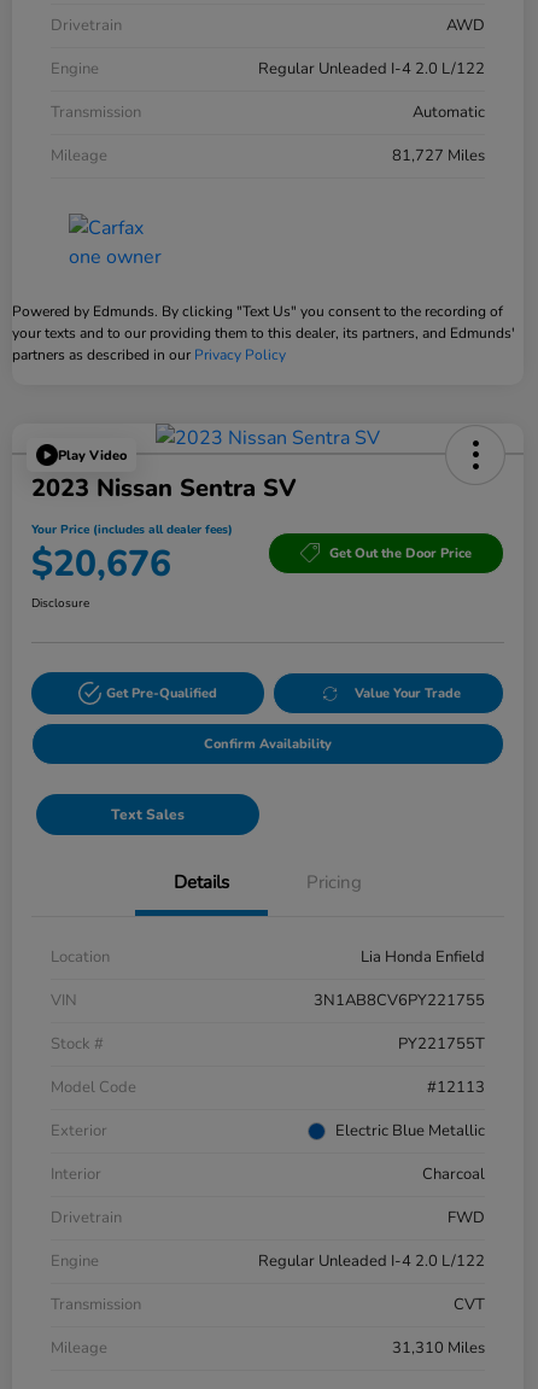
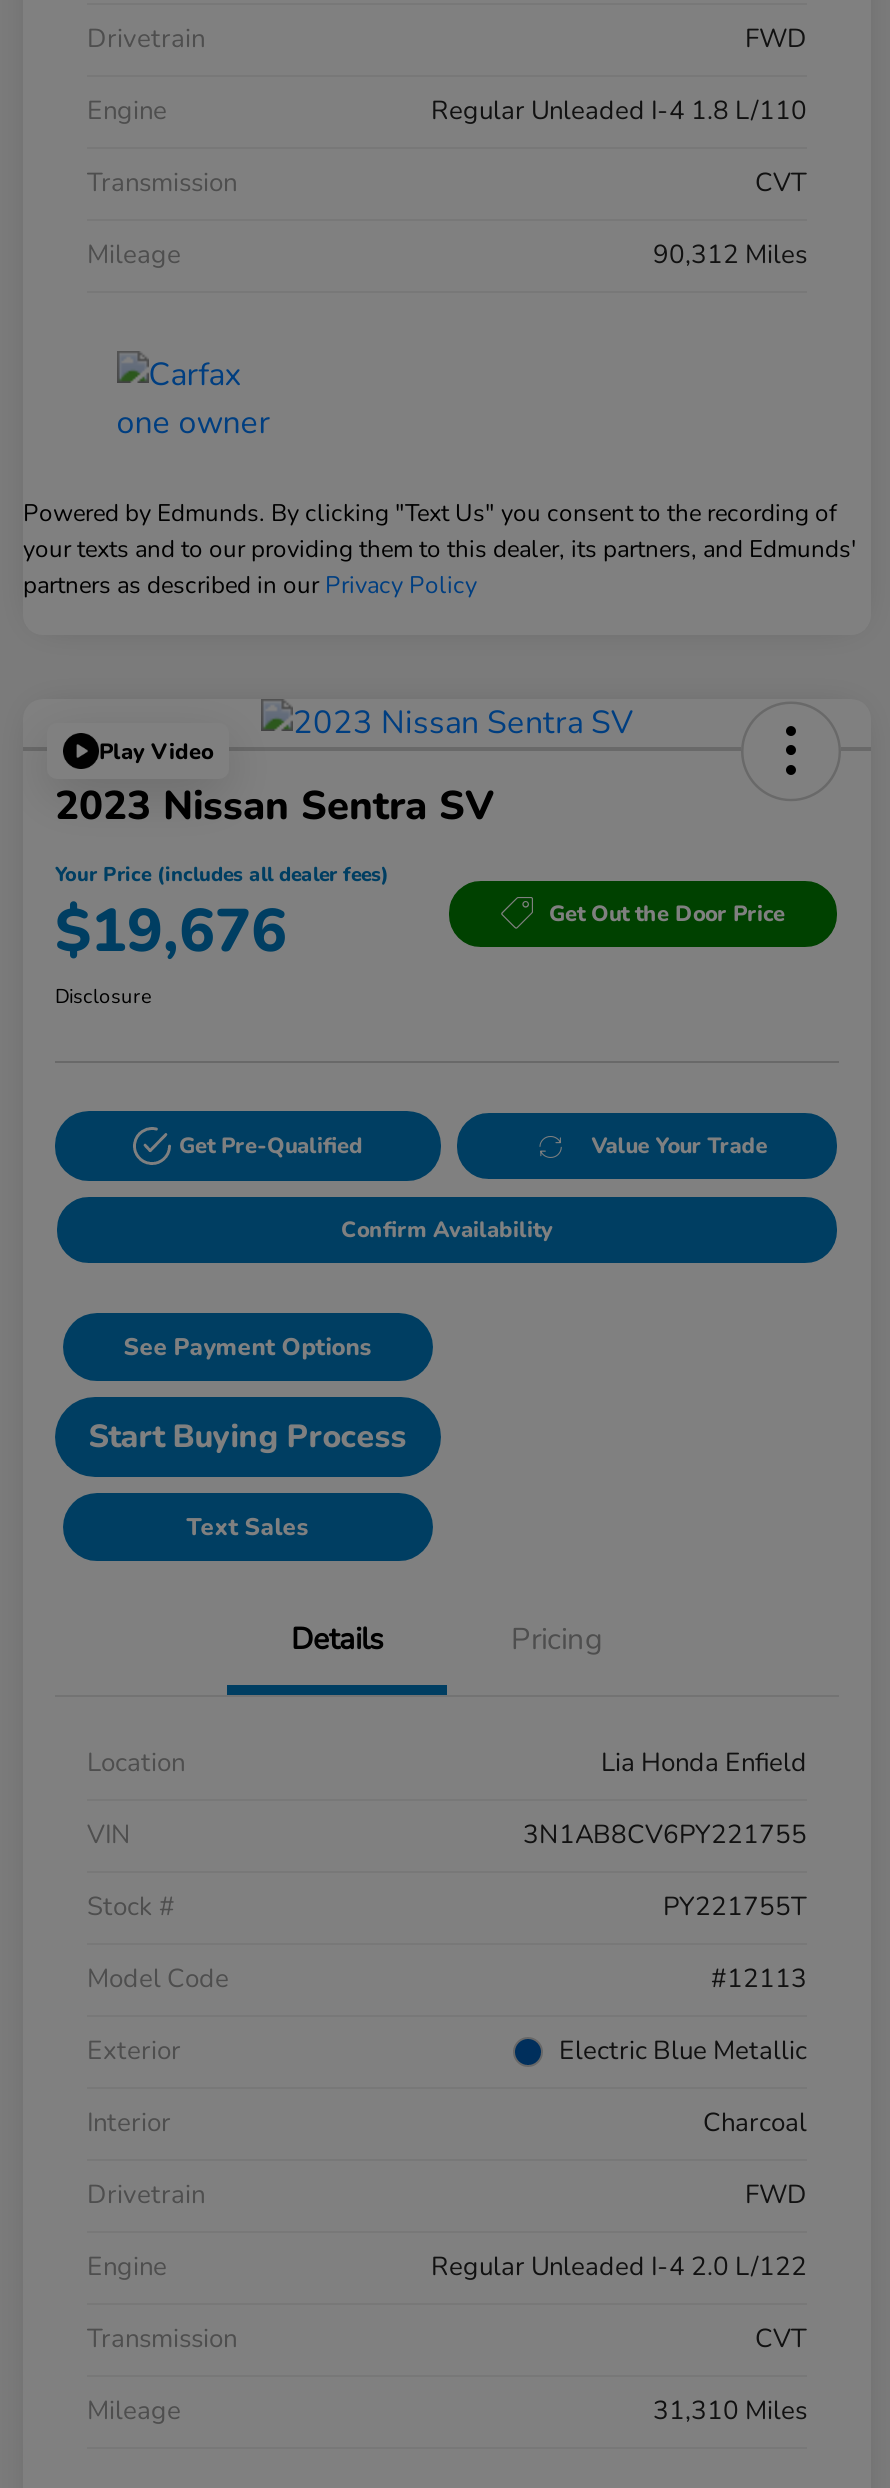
[446,15,485,36] AWD -> [745,21,807,57] FWD
[258,58,485,80] Regular Unleaded I-4 2.0 L/122 -> [431,93,807,129] Regular Unleaded I-4 1.8 L/110
[413,102,485,123] Automatic -> [755,165,807,201] CVT
[392,145,485,167] 81,727 Miles -> [653,237,807,273] 90,312 Miles
[31,540,171,589] $20,676 -> [55,891,287,973] $19,676
none -> [89,1331,407,1459] See Payment Options | Start Buying Process

